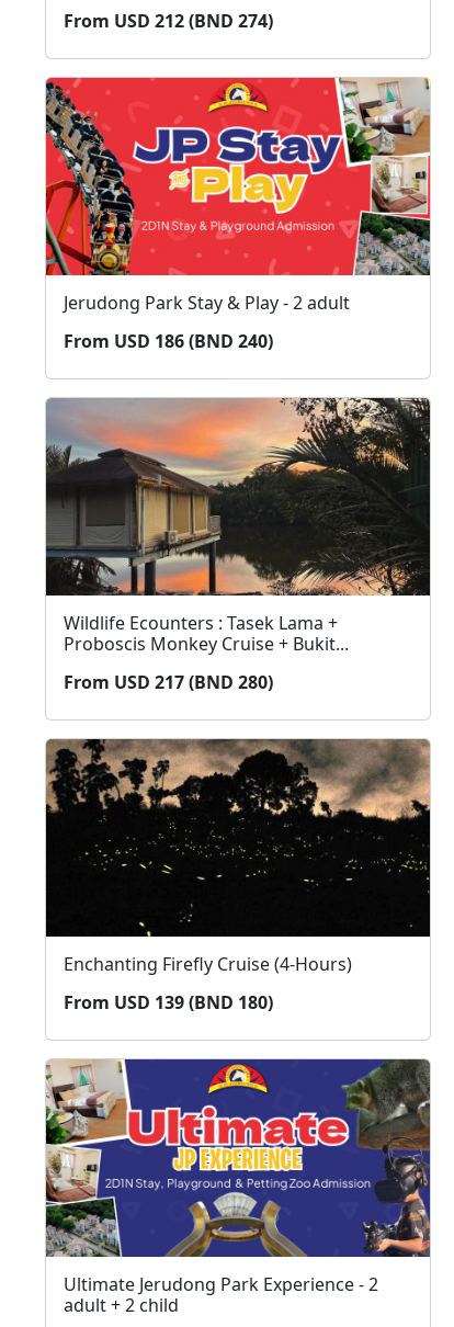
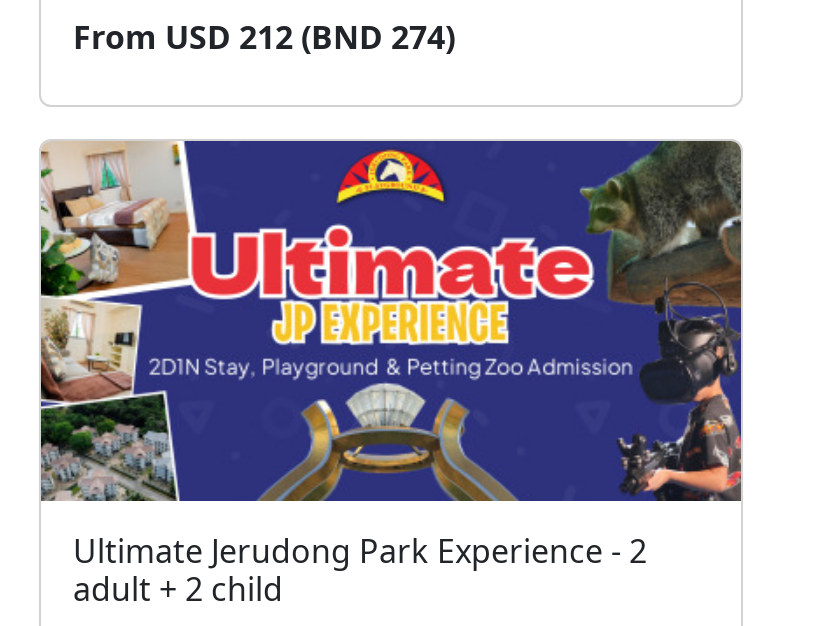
[45,77,431,354] [image] | Jerudong Park Stay & Play - 2 adult | From USD 186 (BND 240) -> none
[45,397,431,695] [image] | Wildlife Ecounters : Tasek Lama + | Proboscis Monkey Cruise + Bukit... | From USD 217 (BND 280) -> none
[45,738,431,1015] [image] | Enchanting Firefly Cruise (4-Hours) | From USD 139 (BND 180) -> none

